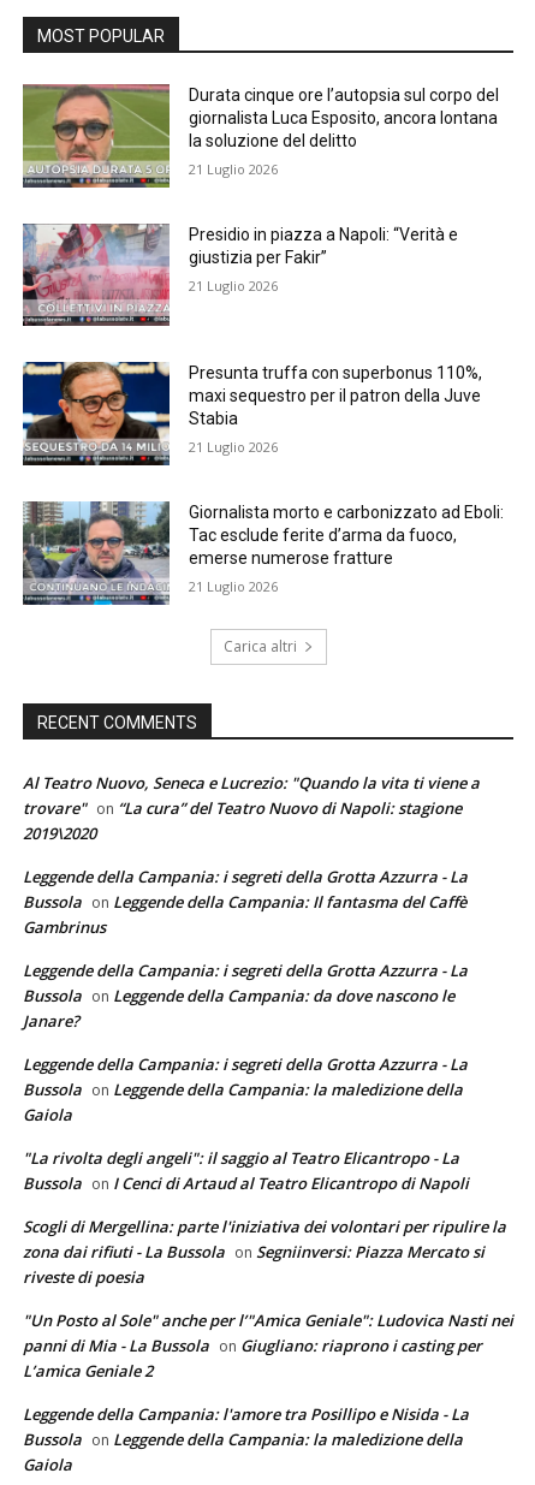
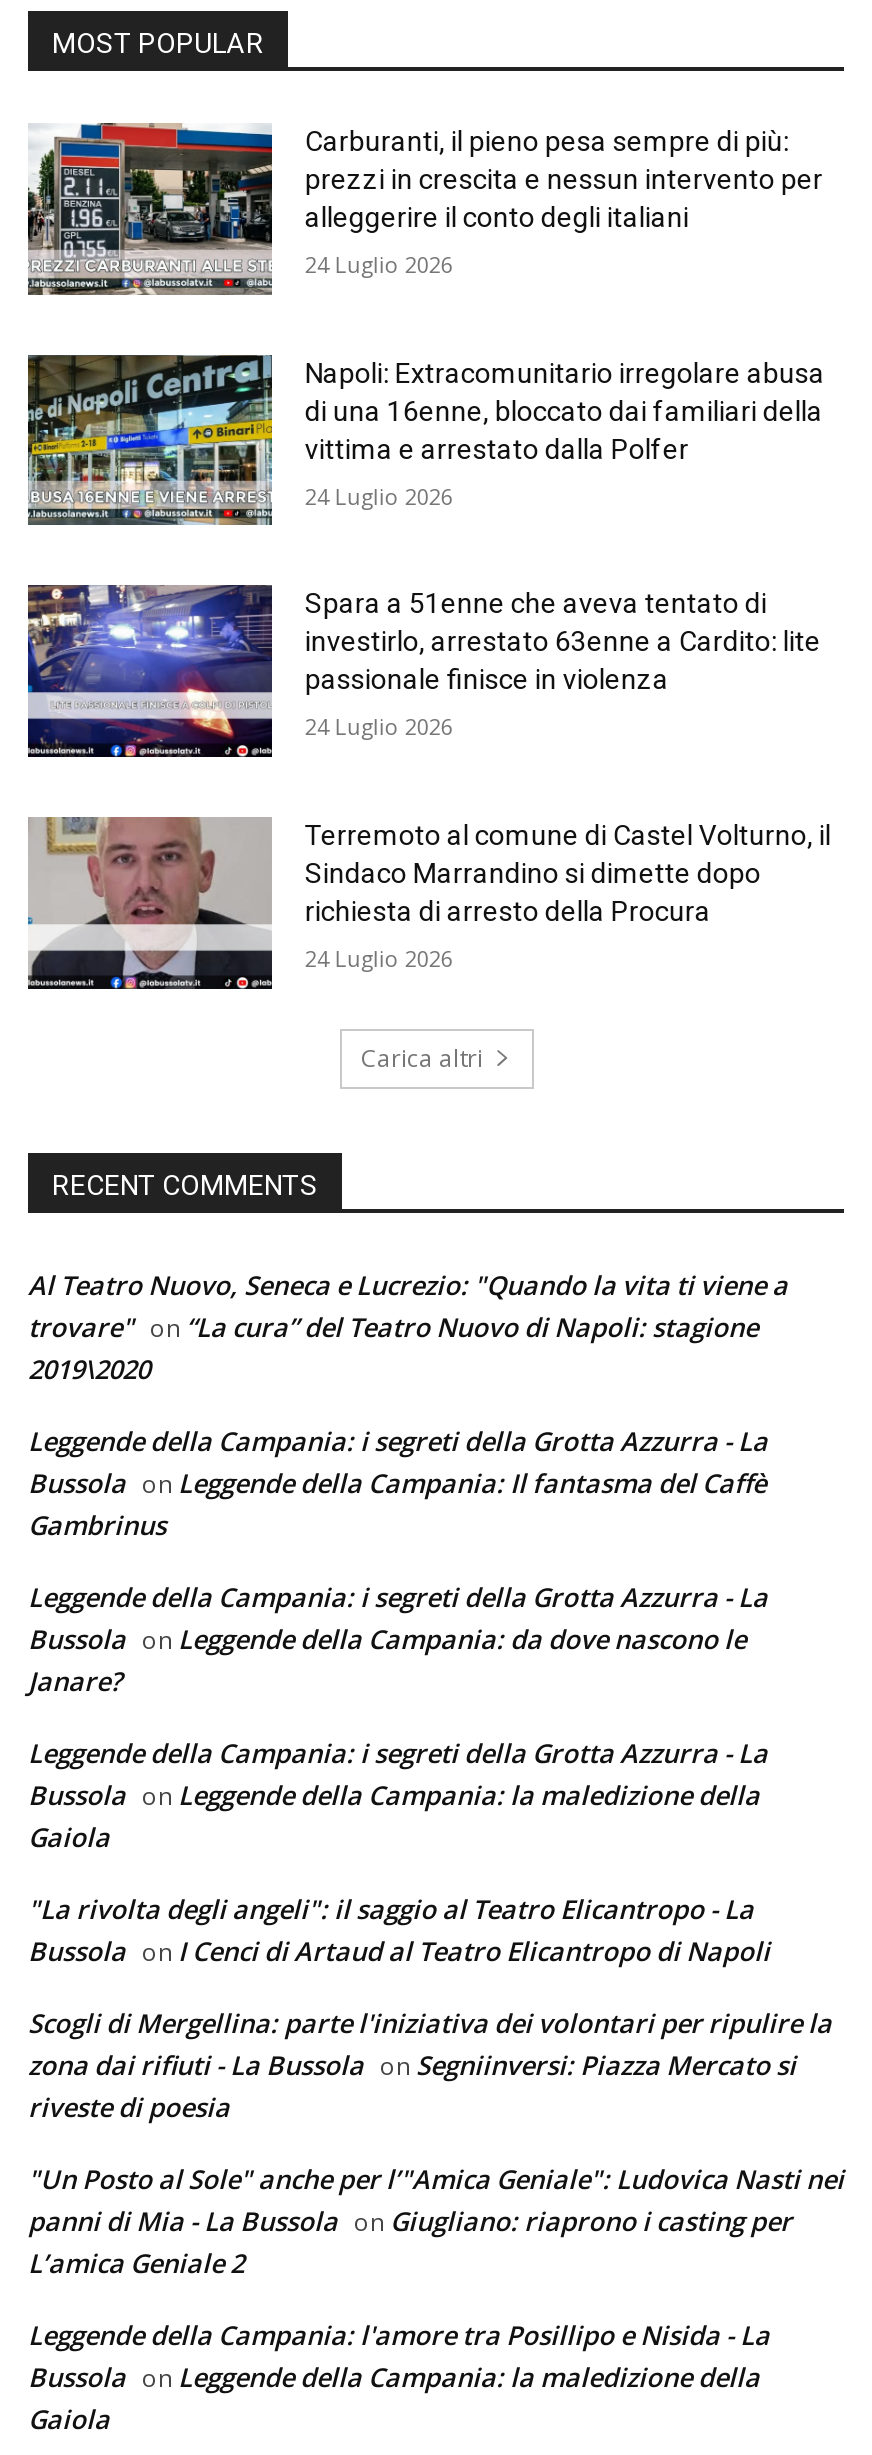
[22,83,499,189] [image] | Durata cinque ore l’autopsia sul corpo del | giornalista Luca Esposito, ancora lontana | la soluzione del delitto -> [26,121,823,297] [image] | Carburanti, il pieno pesa sempre di più: | prezzi in crescita e nessun intervento per | alleggerire il conto degli italiani
[189,160,278,178] 21 Luglio 2026 -> [305,249,453,279] 24 Luglio 2026
[22,222,459,326] [image] | Presidio in piazza a Napoli: “Verità e | giustizia per Fakir” -> [26,353,825,527] [image] | Napoli: Extracomunitario irregolare abusa | di una 16enne, bloccato dai familiari della | vittima e arrestato dalla Polfer
[189,276,278,294] 21 Luglio 2026 -> [305,481,453,511] 24 Luglio 2026
[22,361,483,467] [image] | Presunta truffa con superbonus 110%, | maxi sequestro per il patron della Juve | Stabia -> [26,583,821,759] [image] | Spara a 51enne che aveva tentato di | investirlo, arrestato 63enne a Cardito: lite | passionale finisce in violenza
[189,438,278,456] 21 Luglio 2026 -> [305,712,453,742] 24 Luglio 2026
[22,501,504,606] [image] | Giornalista morto e carbonizzato ad Eboli: | Tac esclude ferite d’arma da fuoco, | emerse numerose fratture -> [26,815,831,991] [image] | Terremoto al comune di Castel Volturno, il | Sindaco Marrandino si dimette dopo | richiesta di arresto della Procura
[189,577,278,595] 21 Luglio 2026 -> [305,943,453,973] 24 Luglio 2026

